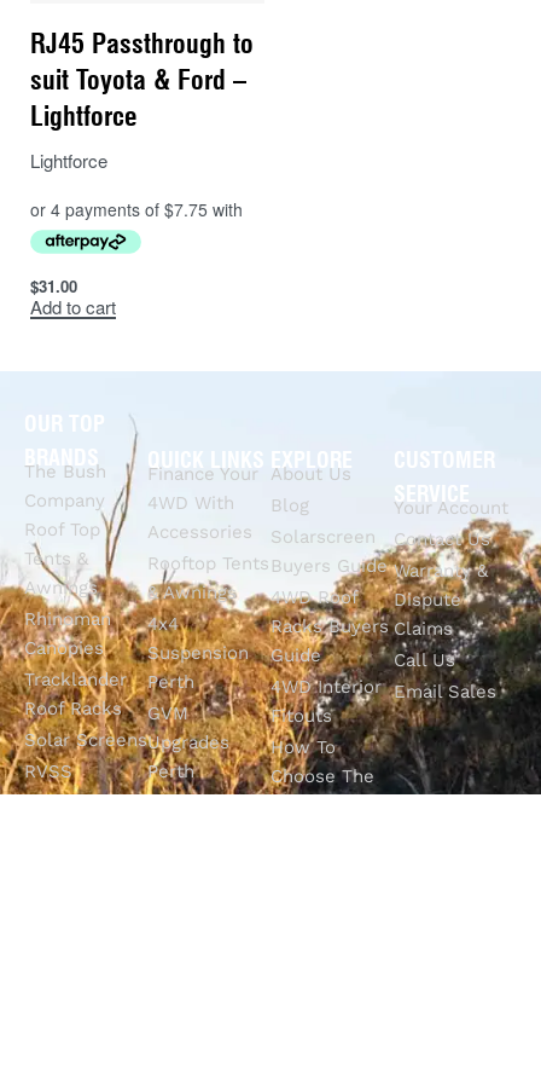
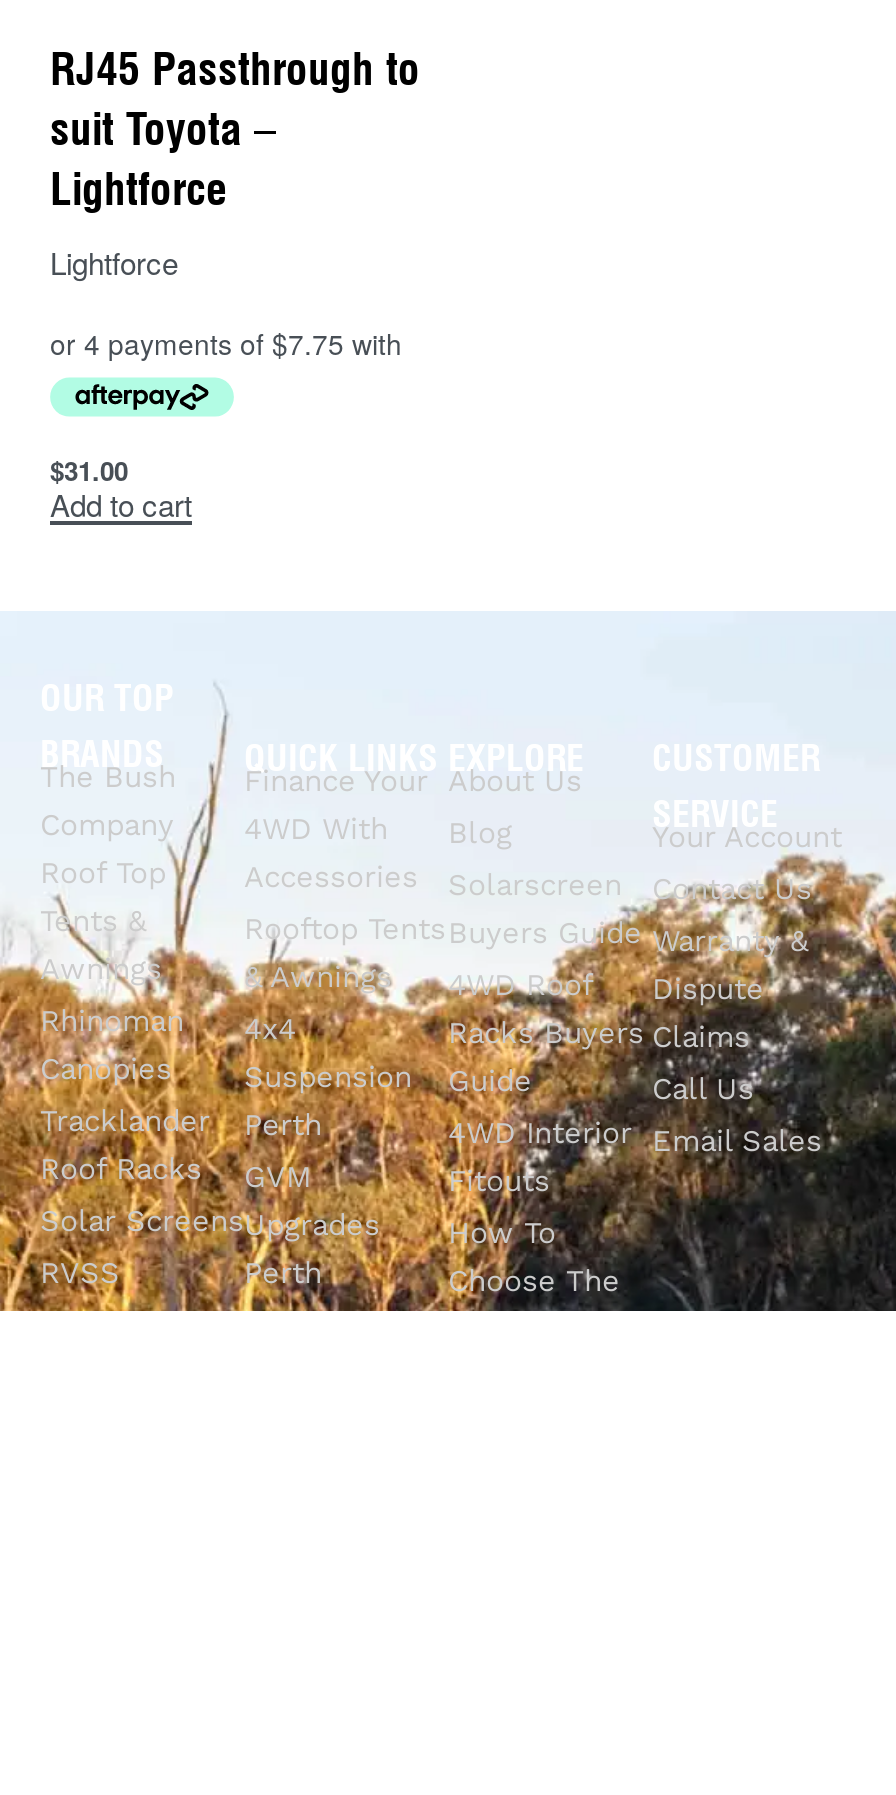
[30,64,246,95] suit Toyota & Ford – -> [50,103,276,155] suit Toyota –

